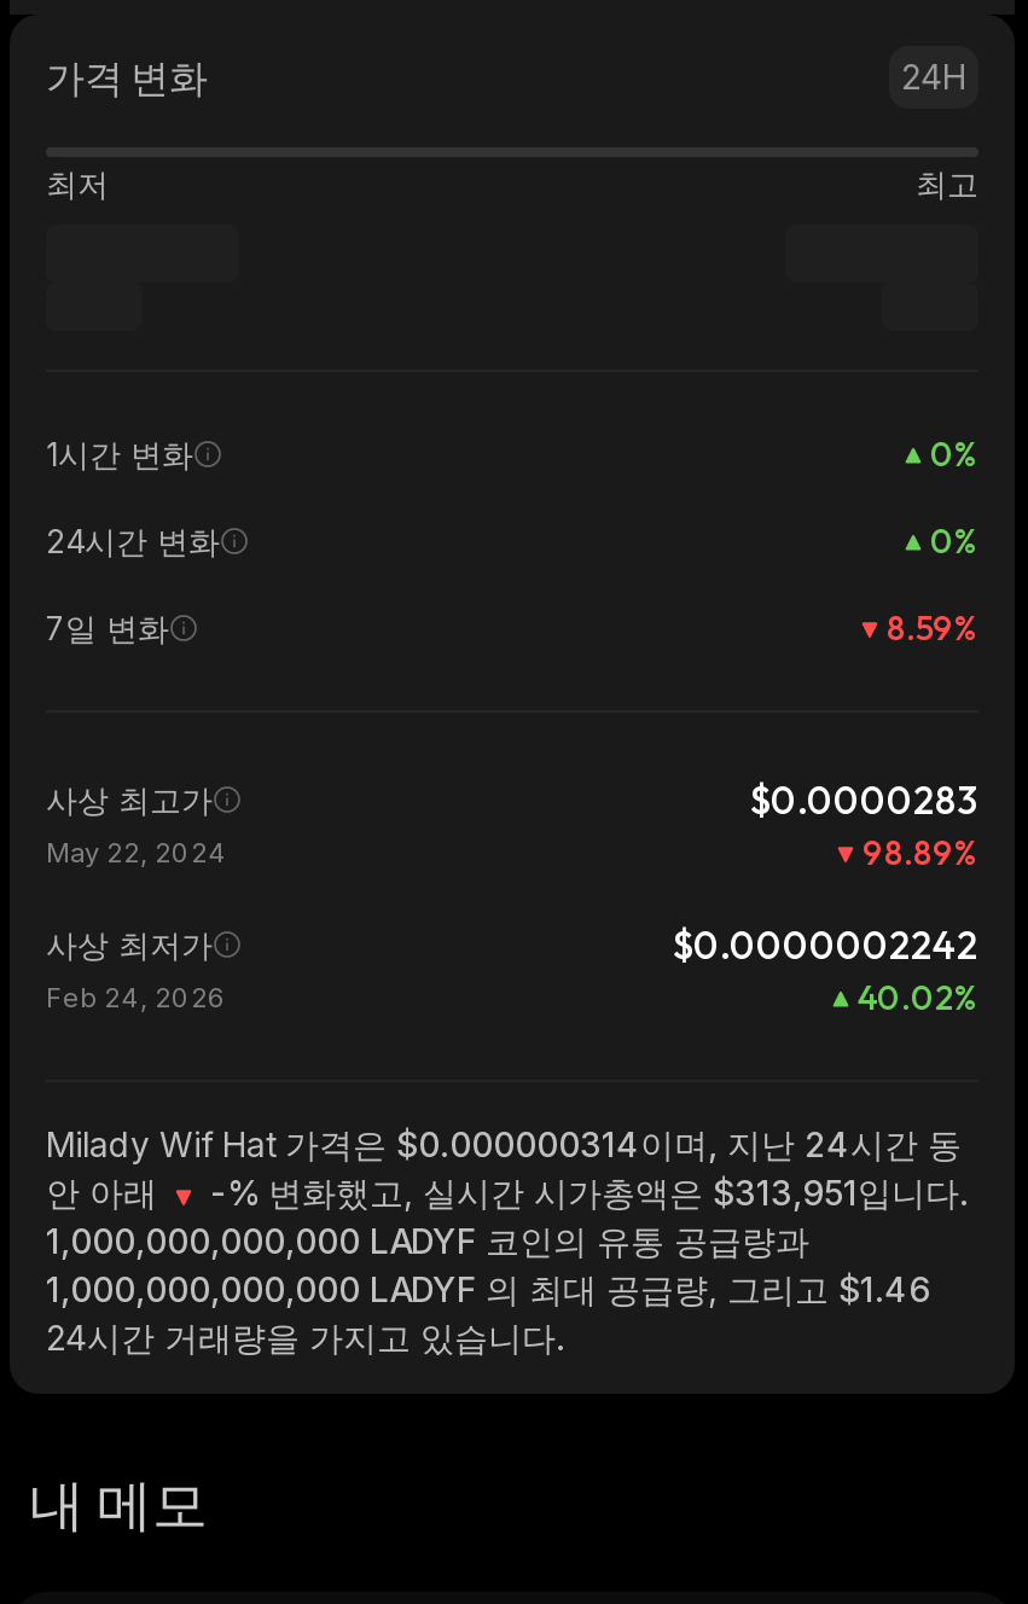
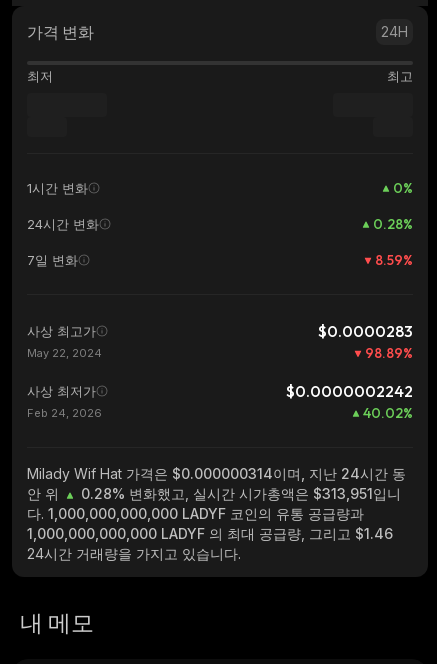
[930,519,978,563] 0% -> [373,215,413,233] 0.28%
[46,1172,966,1261] 안 아래 | -% 변화했고, 실시간 시가총액은 $313,951입니다. | 1,000,000,000,000 LADYF 코인의 유통 공급량과 -> [27,485,401,522] 안 위 | 0.28% 변화했고, 실시간 시가총액은 $313,951입니 | 다. 1,000,000,000,000 LADYF 코인의 유통 공급량과

